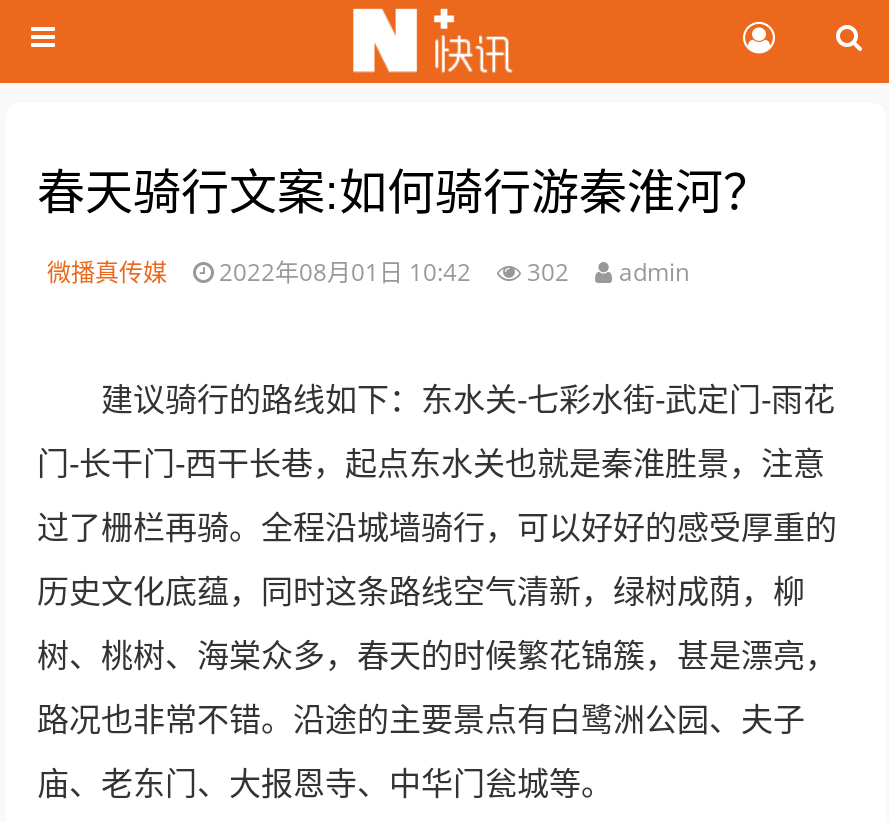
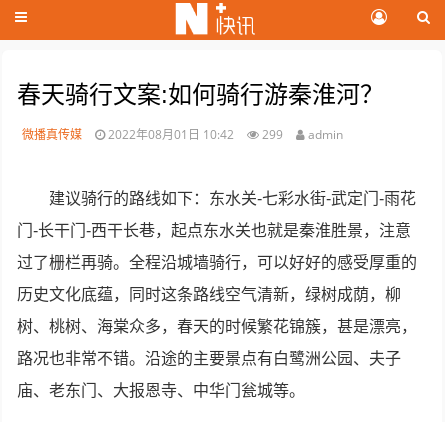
[47,255,689,289] 微播真传媒 2022年08月01日 10:42 302 admin -> [22,126,343,143] 微播真传媒 2022年08月01日 10:42 299 admin

